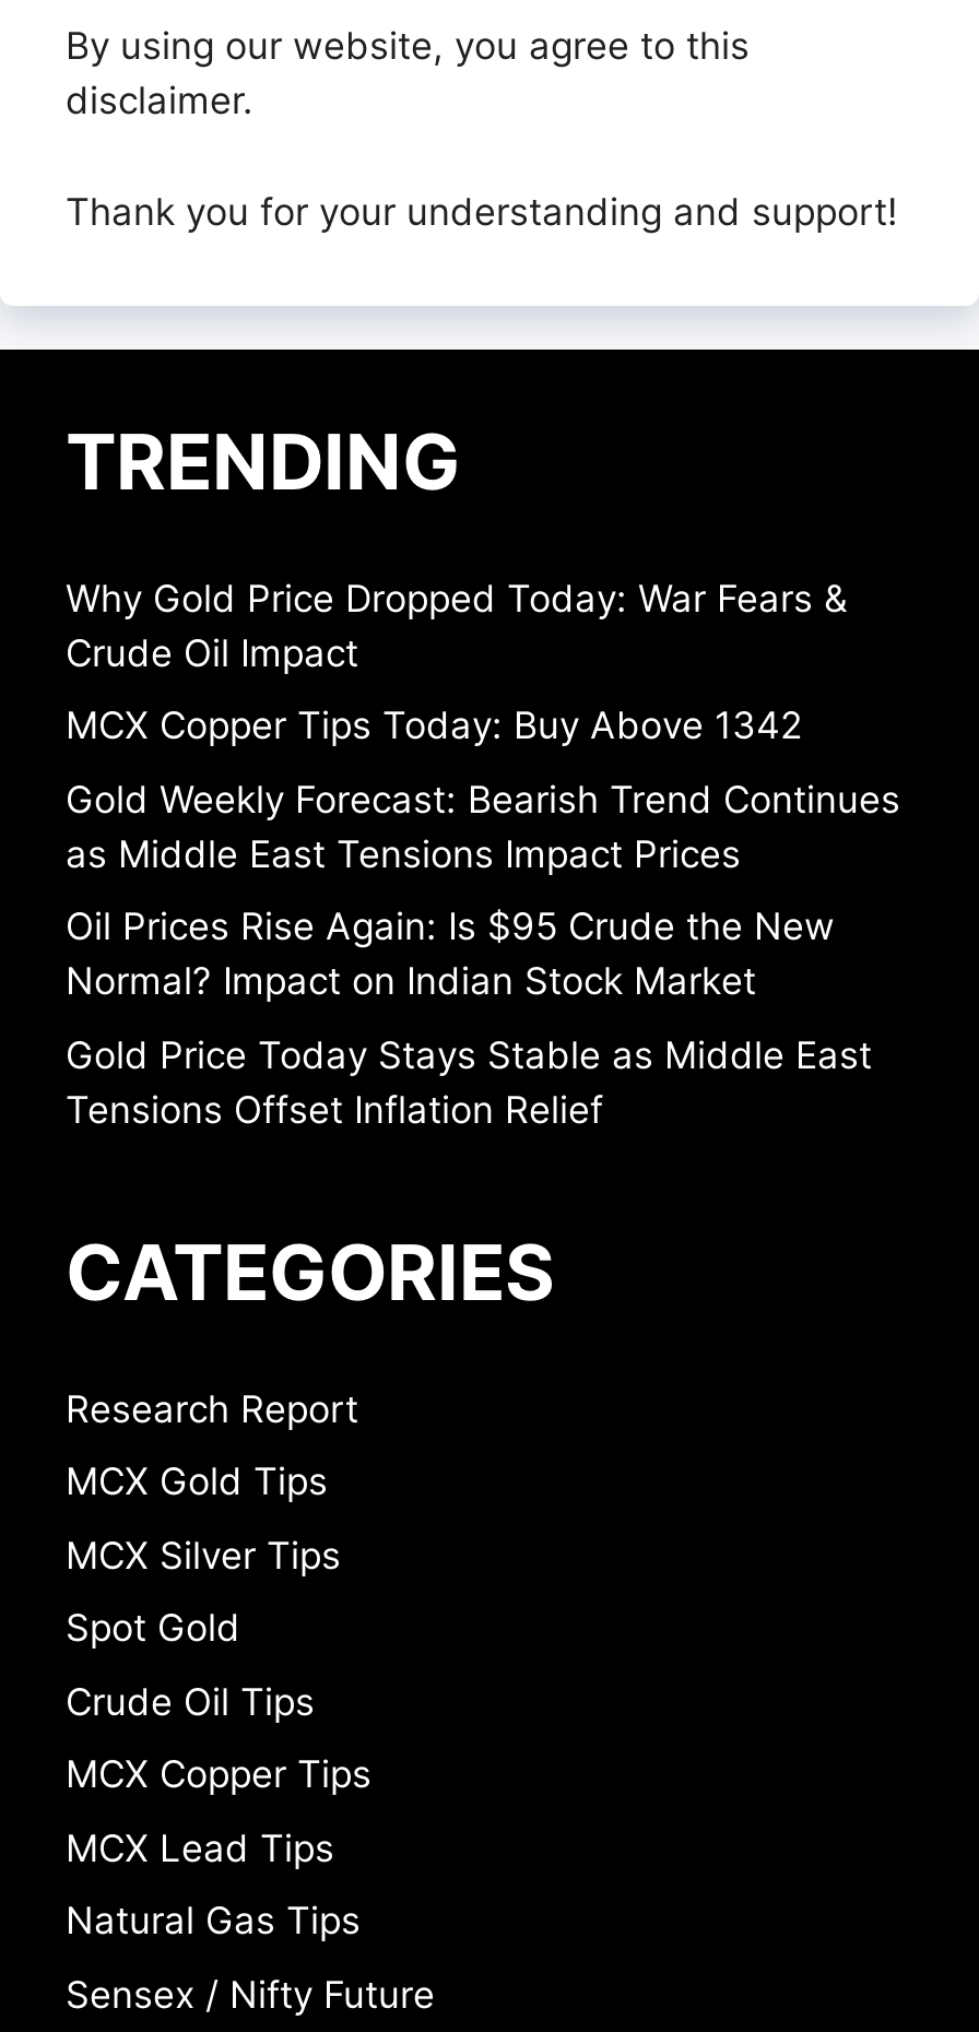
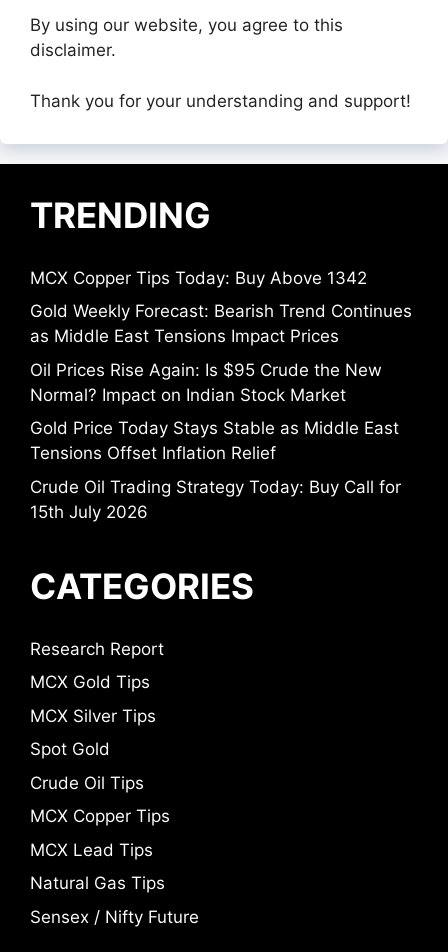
[66,576,848,675] Why Gold Price Dropped Today: War Fears & | Crude Oil Impact -> none
moved [66,704,900,1131] -> [30,268,412,463]: MCX Copper Tips Today: Buy Above 1342 | Gold Weekly Forecast: Bearish Trend Continues | as Middle East Tensions Impact Prices | Oil Prices Rise Again: Is $95 Crude the New | Normal? Impact on Indian Stock Market | Gold Price Today Stays Stable as Middle East | Tensions Offset Inflation Relief
none -> [30,477,401,522] Crude Oil Trading Strategy Today: Buy Call for | 15th July 2026

